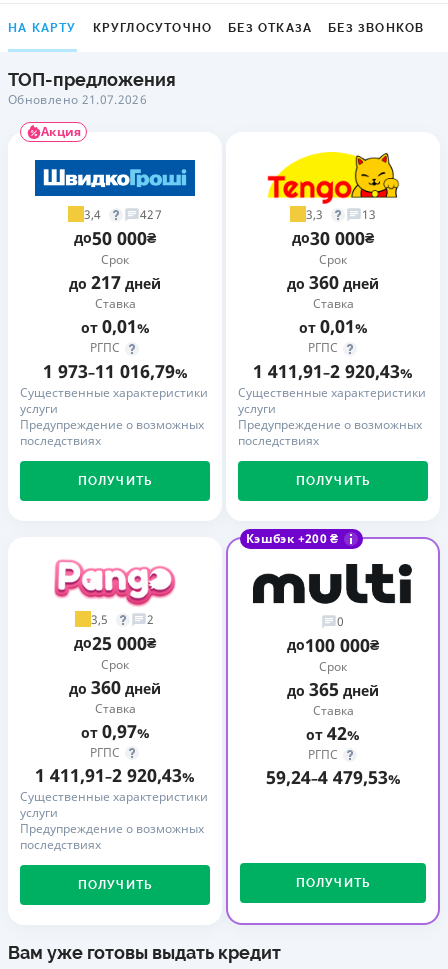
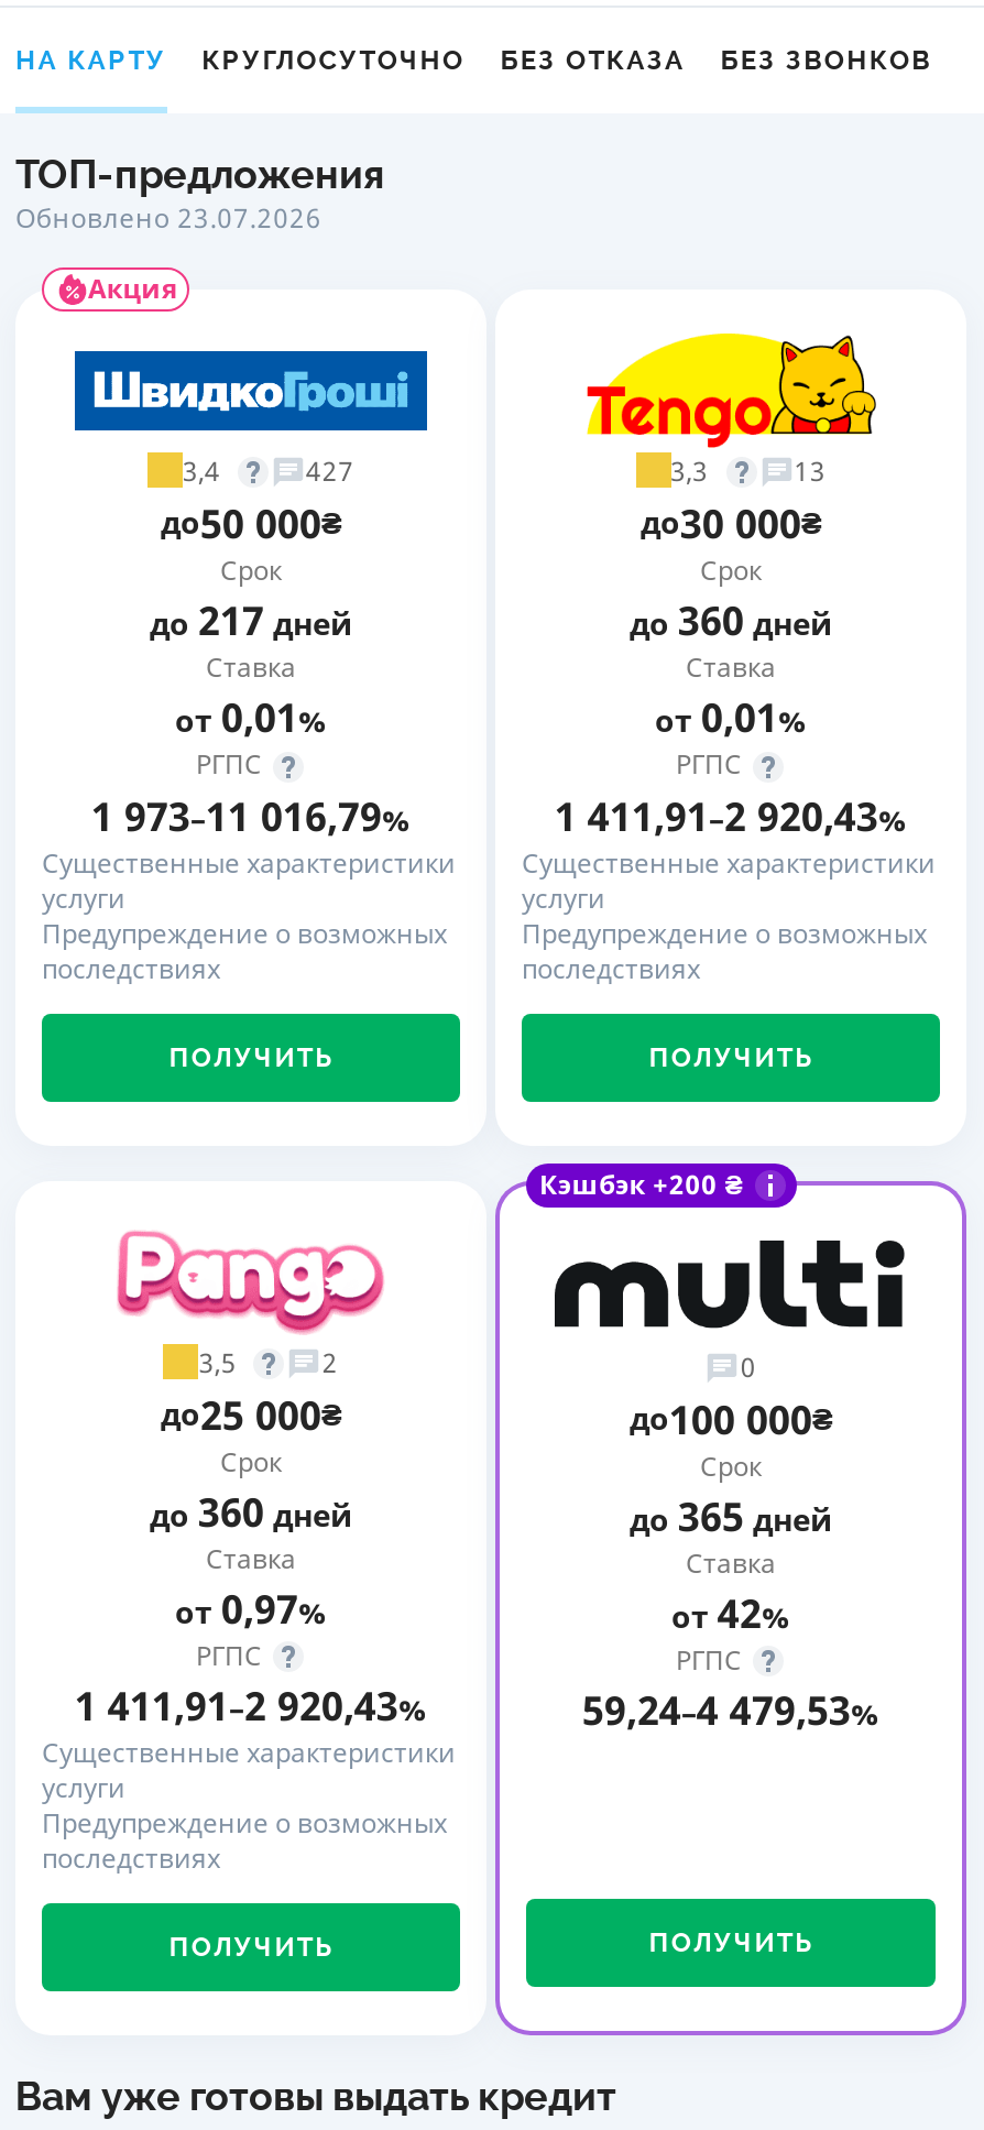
[8,91,147,108] Обновлено 21.07.2026 -> [15,199,322,236] Обновлено 23.07.2026

